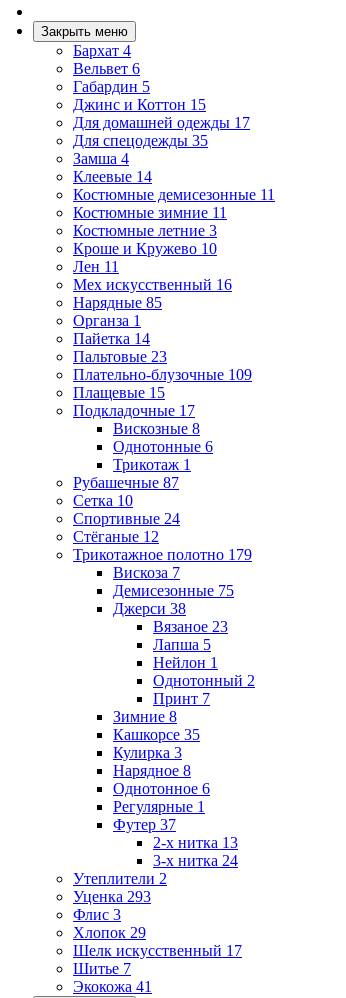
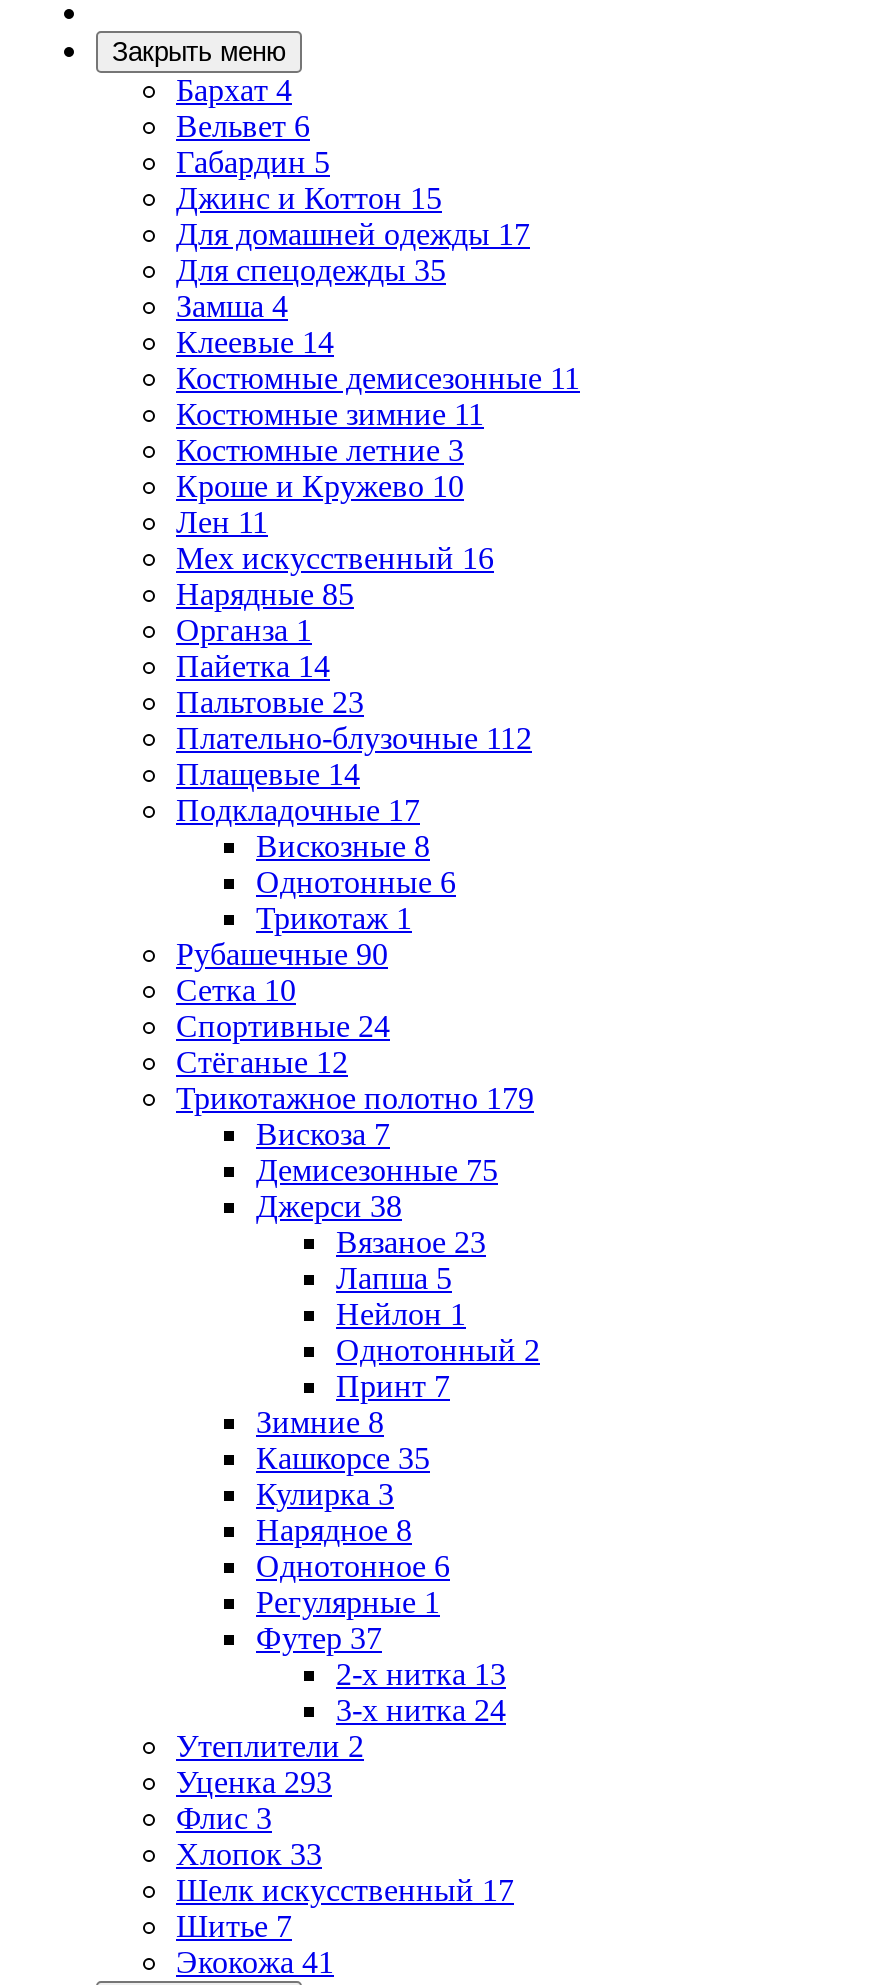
[73,366,252,383] Плательно-блузочные 109 -> [176,721,532,755] Плательно-блузочные 112
[73,384,165,401] Плащевые 15 -> [176,757,360,791] Плащевые 14
[73,474,179,491] Рубашечные 87 -> [176,937,388,971] Рубашечные 90
[73,924,146,941] Хлопок 29 -> [176,1837,322,1871] Хлопок 33

